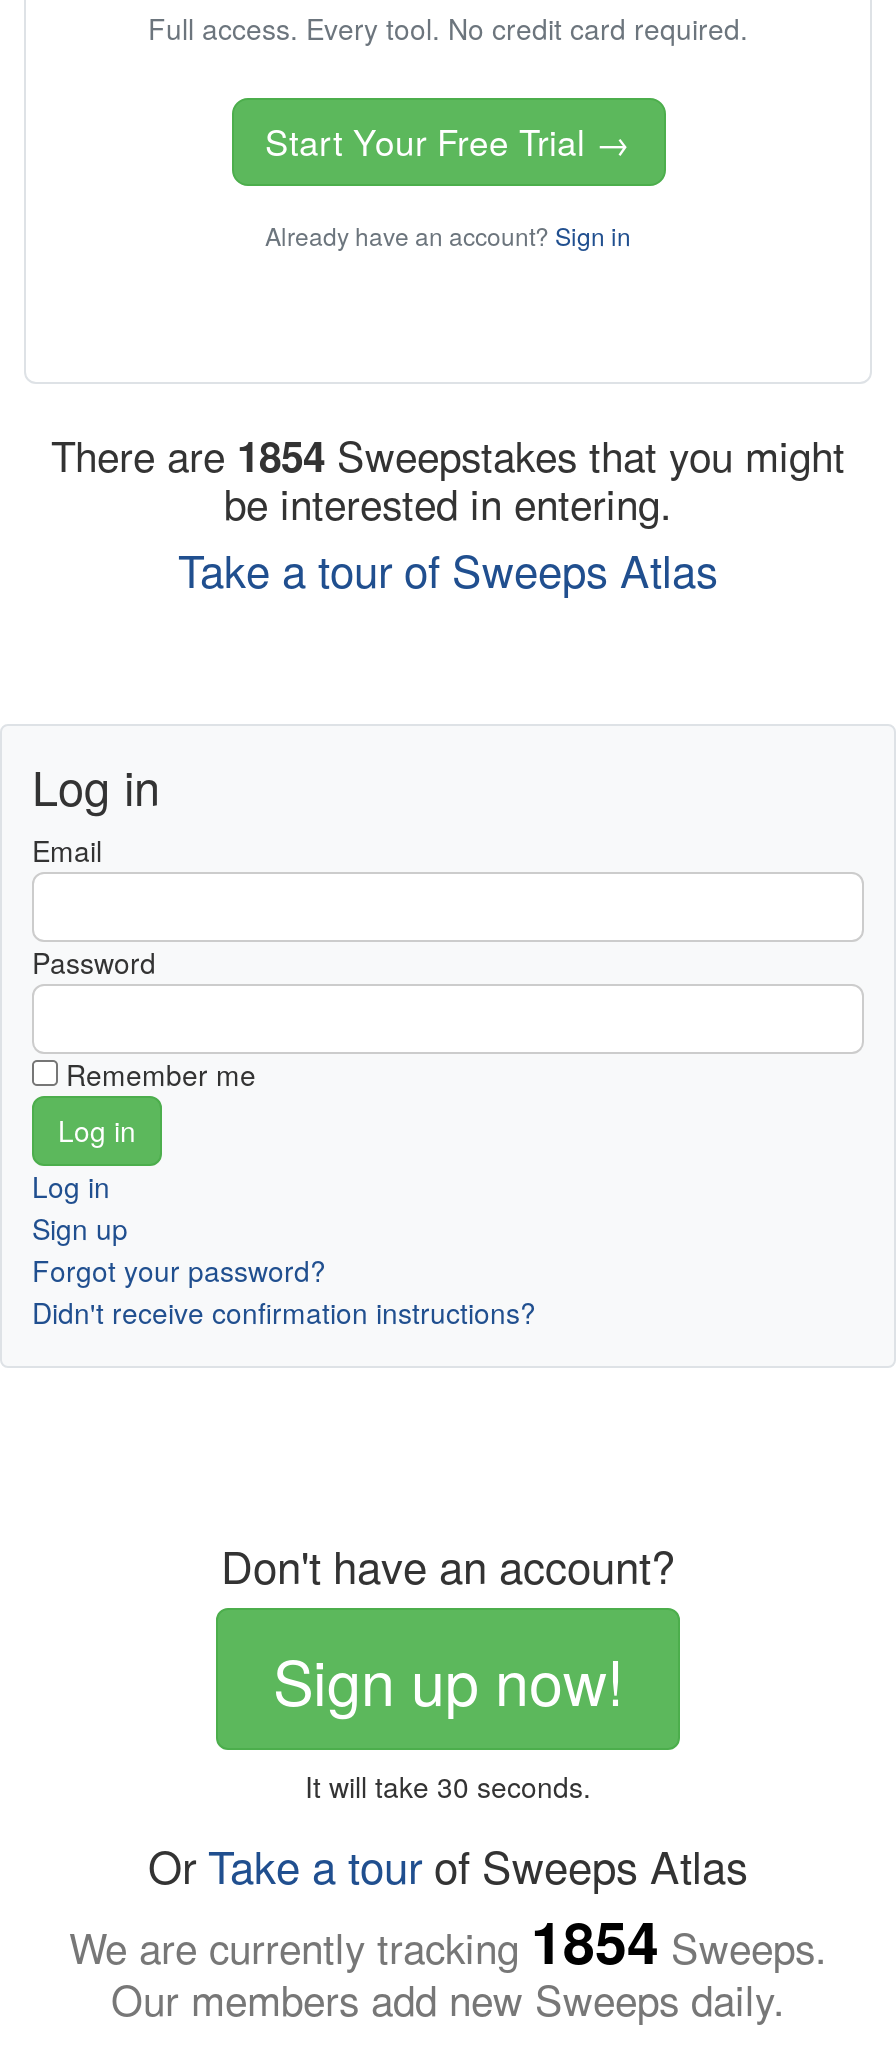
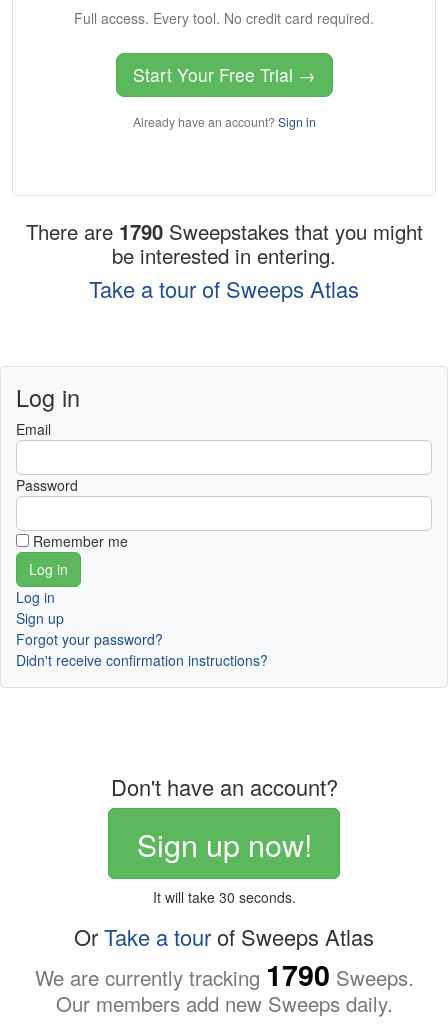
[51,427,845,485] There are 1854 Sweepstakes that you might -> [25,217,422,246] There are 1790 Sweepstakes that you might
[69,1900,827,1982] We are currently tracking 1854 Sweeps. -> [34,954,413,995] We are currently tracking 1790 Sweeps.

